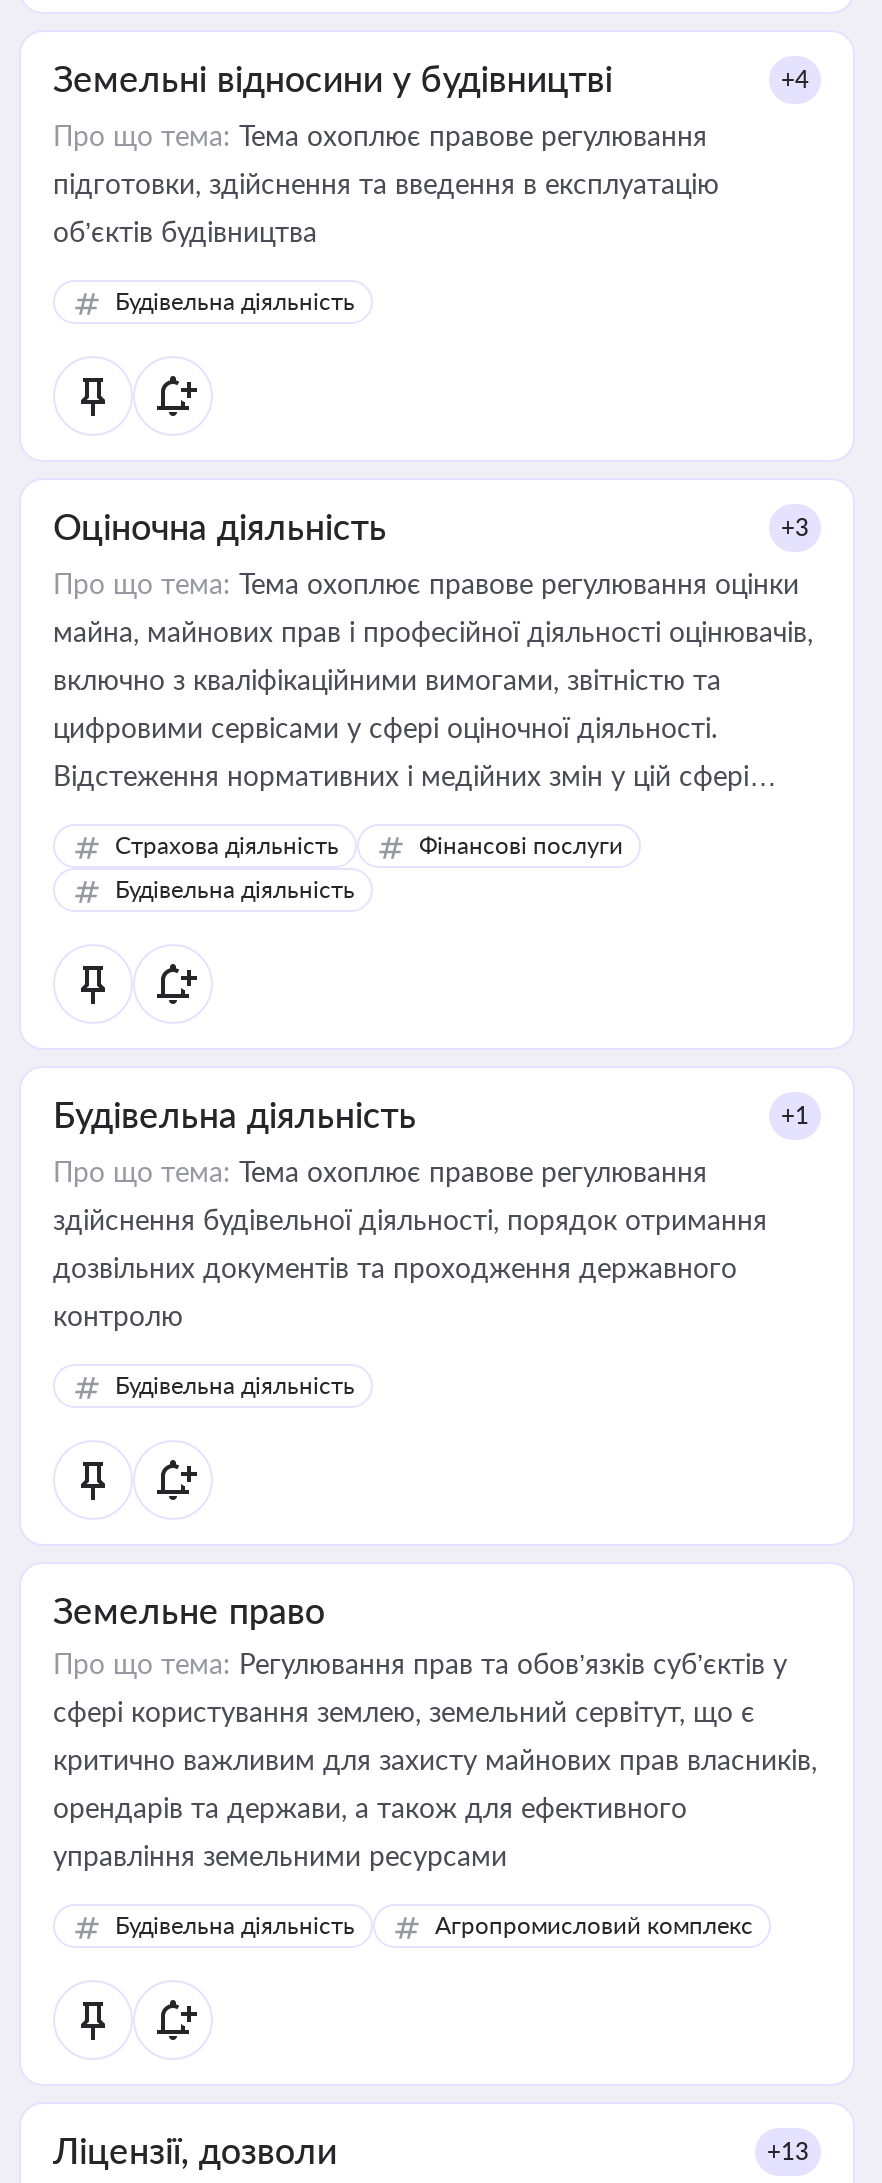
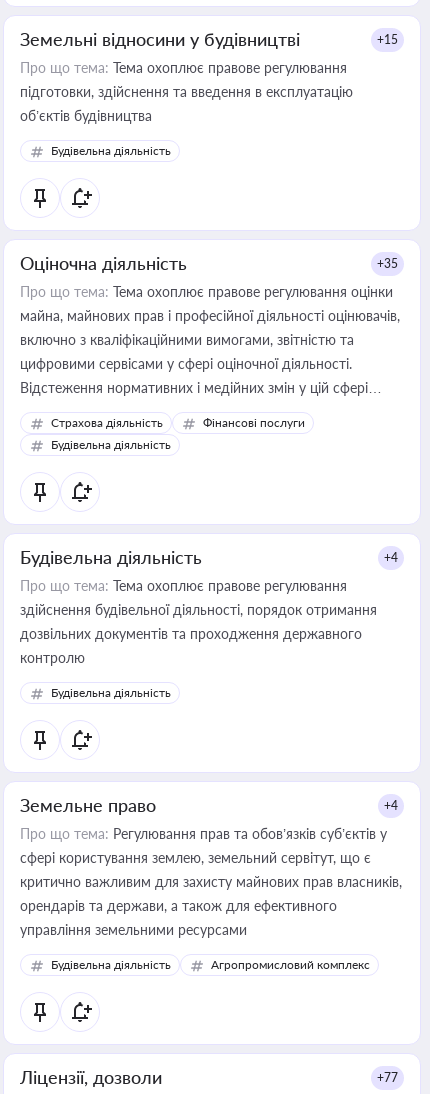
[781,64,809,94] +4 -> [377,32,398,47] +15
[781,512,809,542] +3 -> [377,256,398,271] +35
[781,1100,809,1130] +1 -> [384,550,398,565] +4
none -> [384,798,398,813] +4
[767,2136,809,2166] +13 -> [377,1070,398,1085] +77

